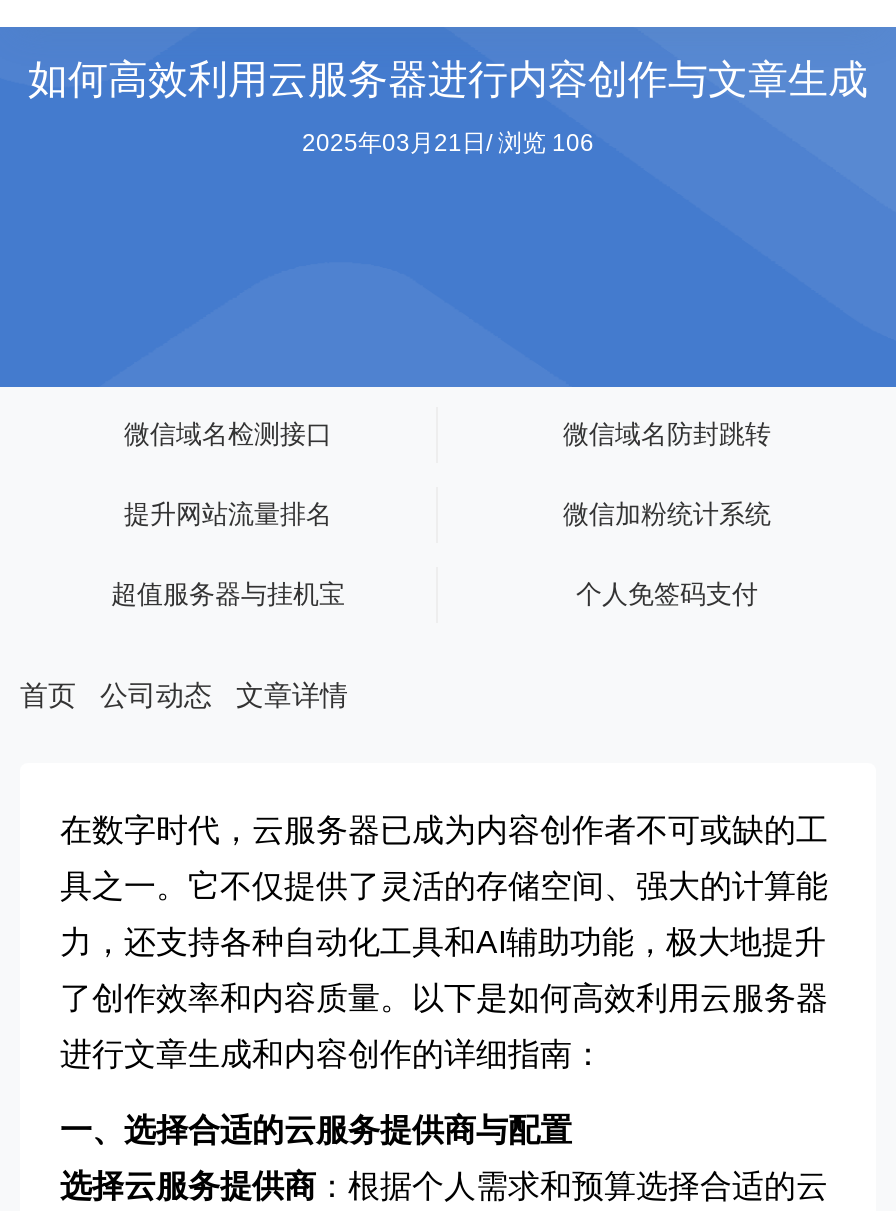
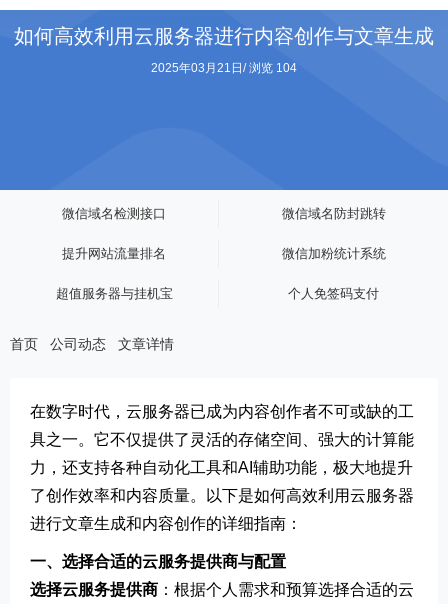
[302,129,594,157] 2025年03月21日/浏览 106 -> [151,61,297,75] 2025年03月21日/浏览 104

